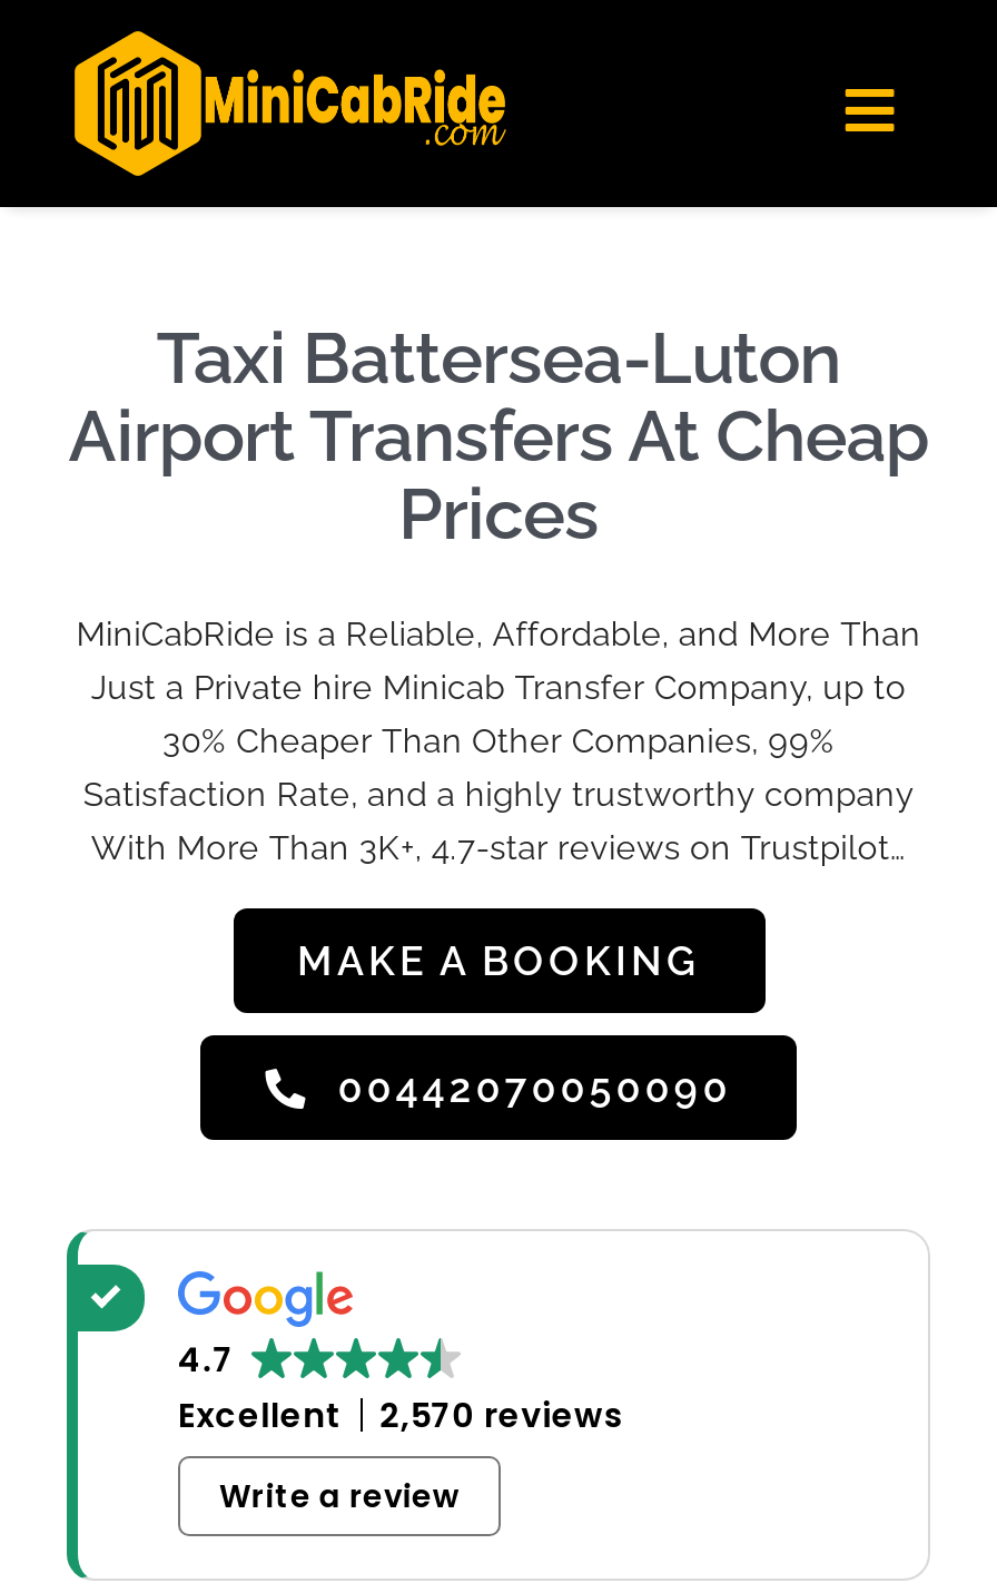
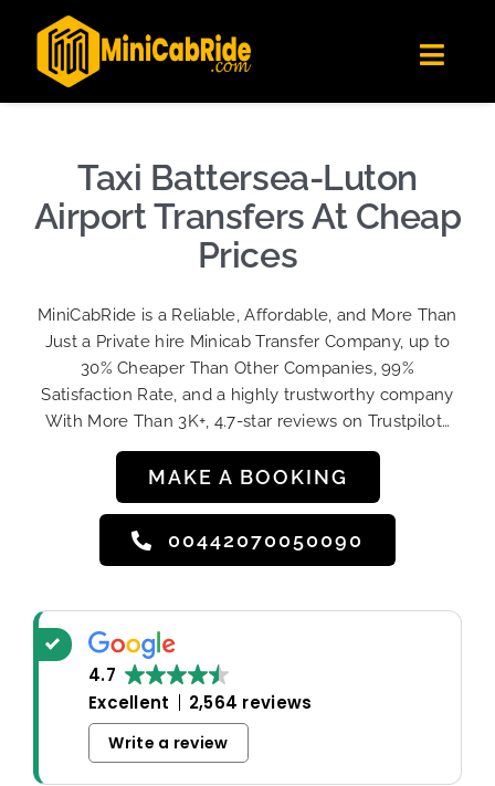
[178,1392,624,1438] Excellent 2,570 reviews -> [88,691,312,714] Excellent 2,564 reviews

